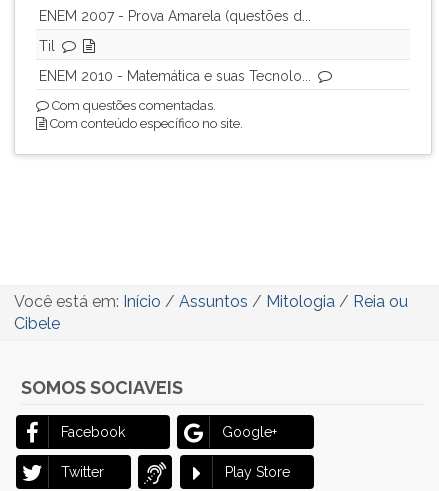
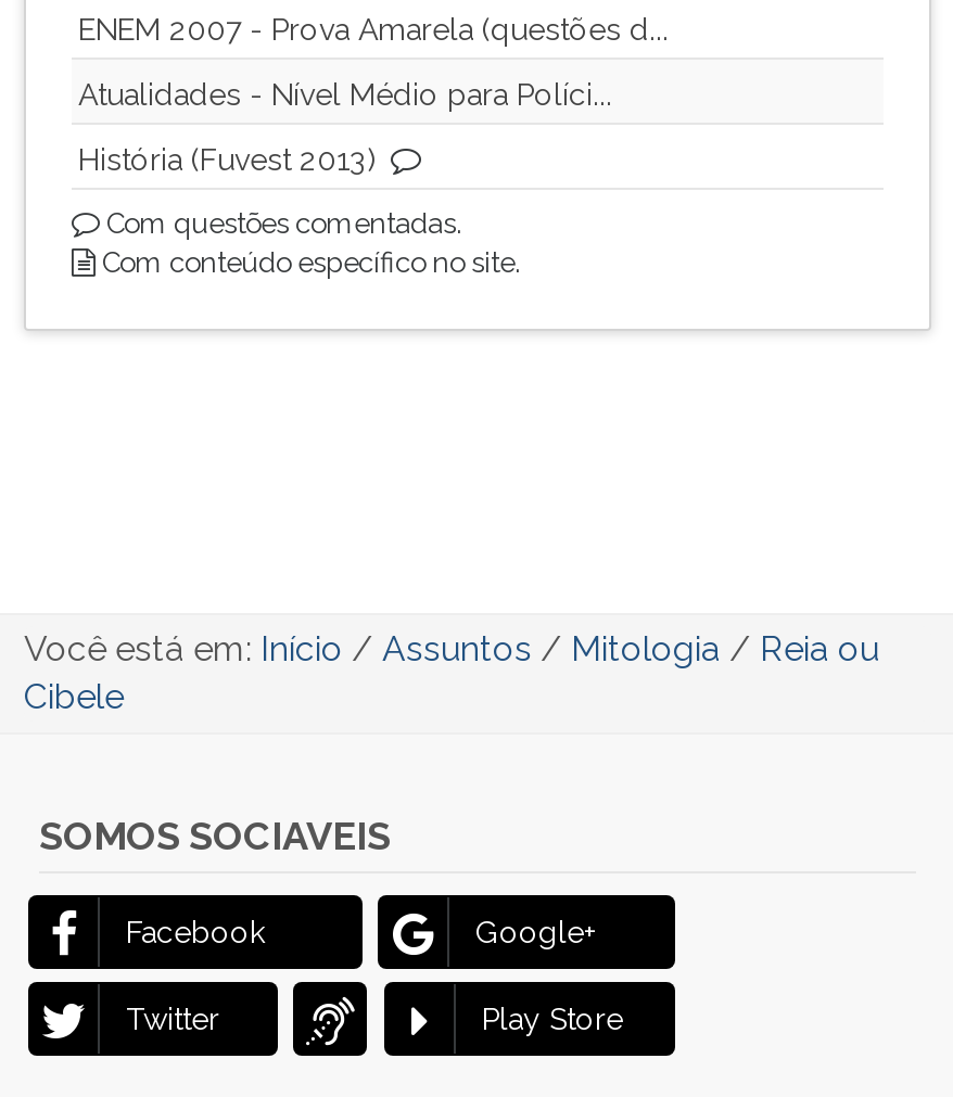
[39,38,55,54] Til -> [78,77,612,112] Atualidades - Nível Médio para Políci...
[39,68,311,84] ENEM 2010 - Matemática e suas Tecnolo... -> [78,142,376,177] História (Fuvest 2013)

